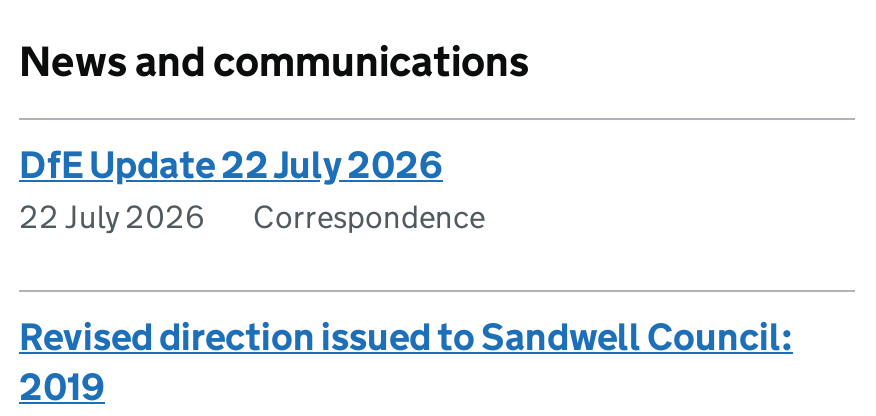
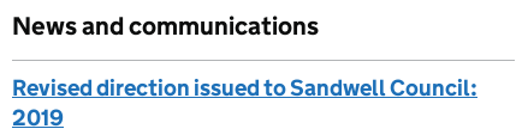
[19,142,485,236] DfE Update 22 July 2026 | 22 July 2026 | Correspondence -> none

